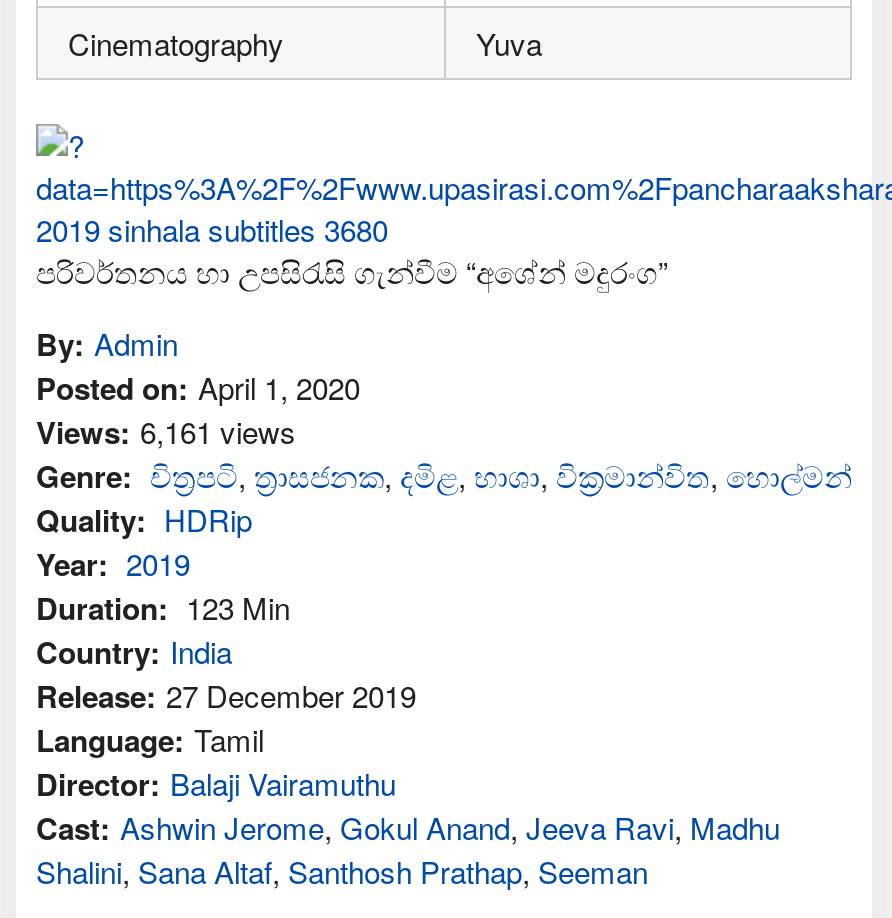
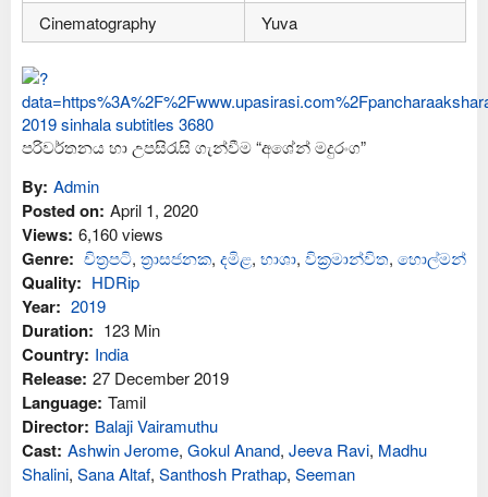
[36,410,296,454] Views: 6,161 views -> [22,223,163,247] Views: 6,160 views

